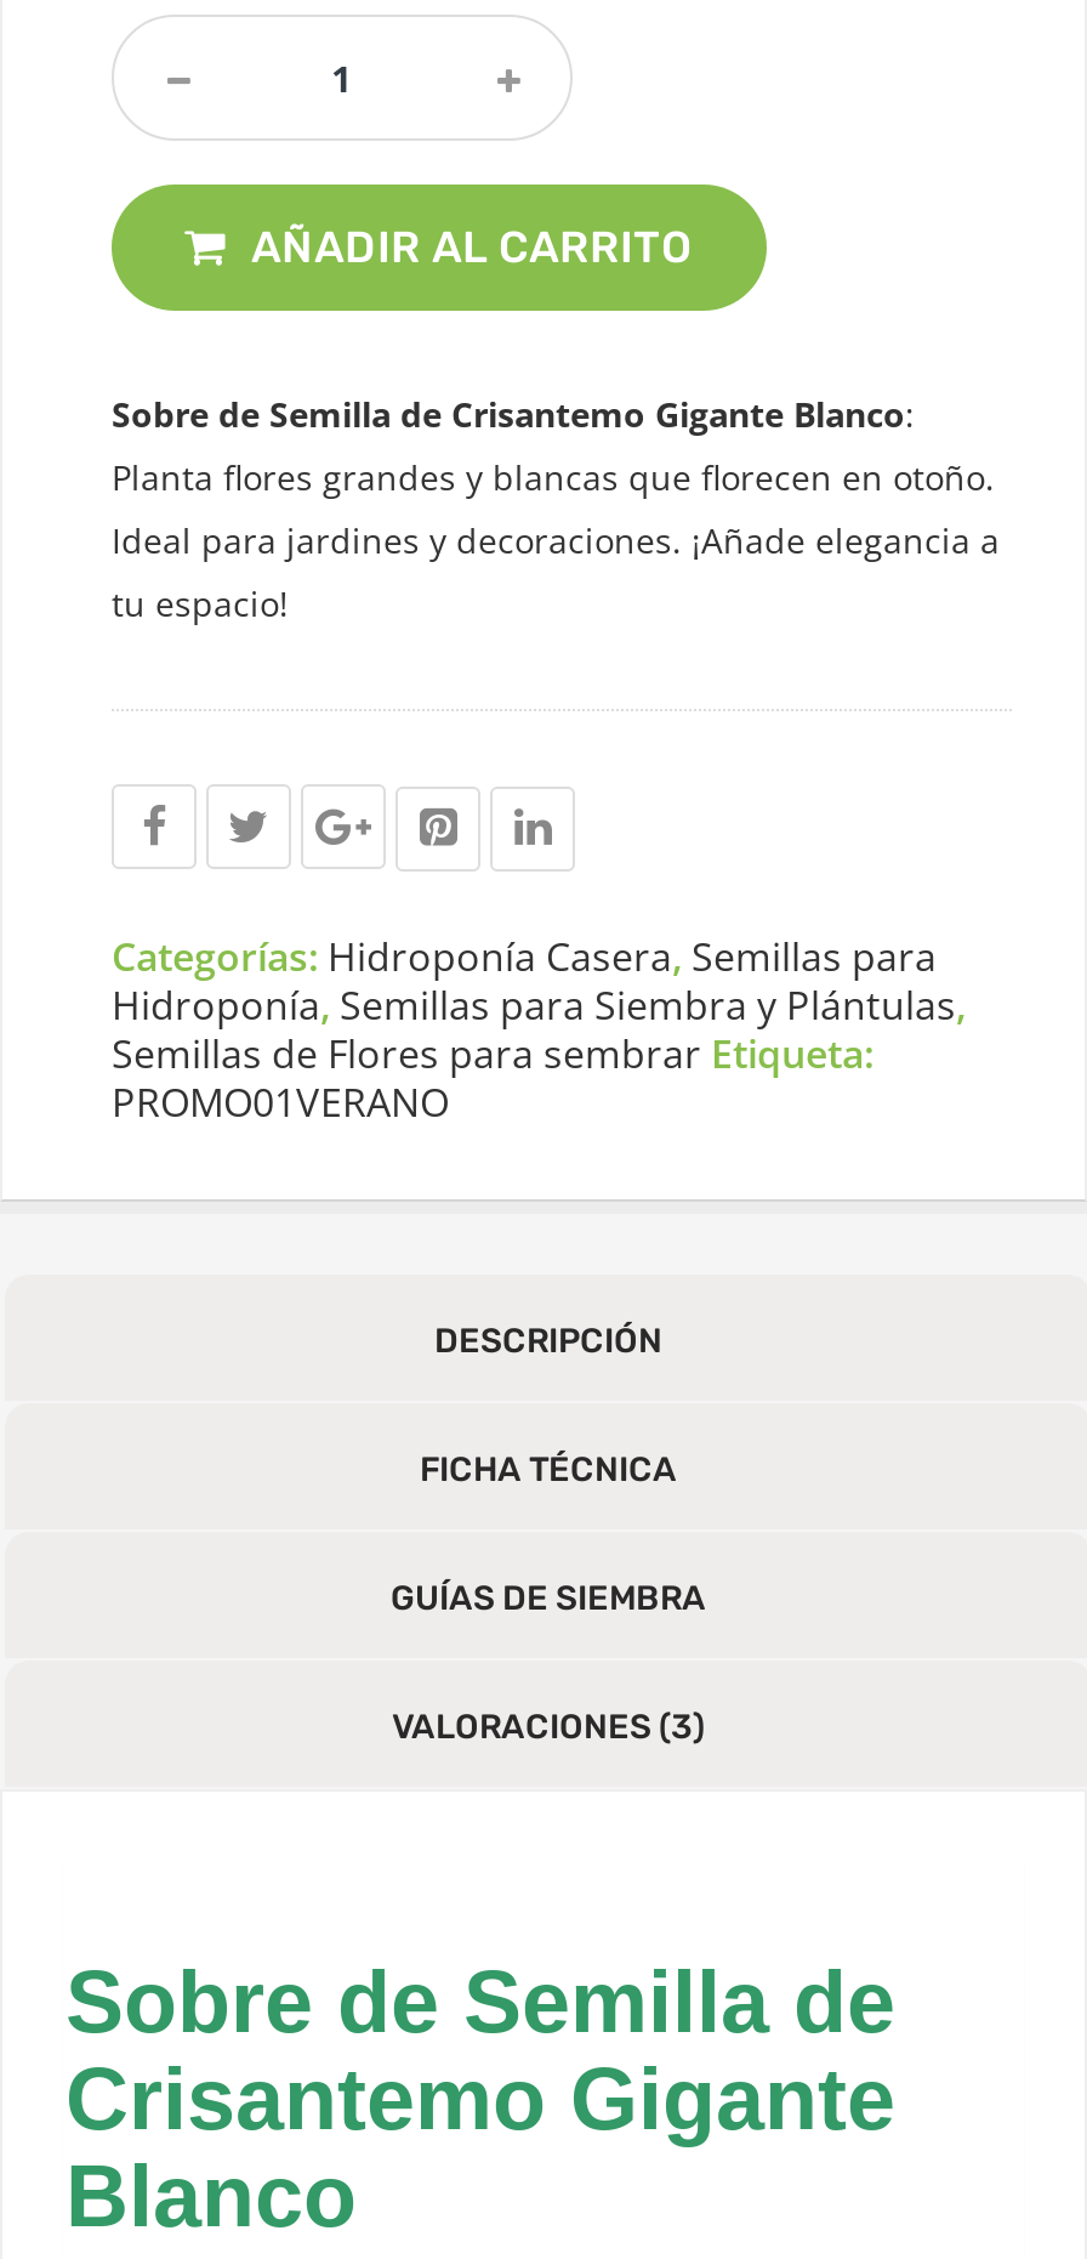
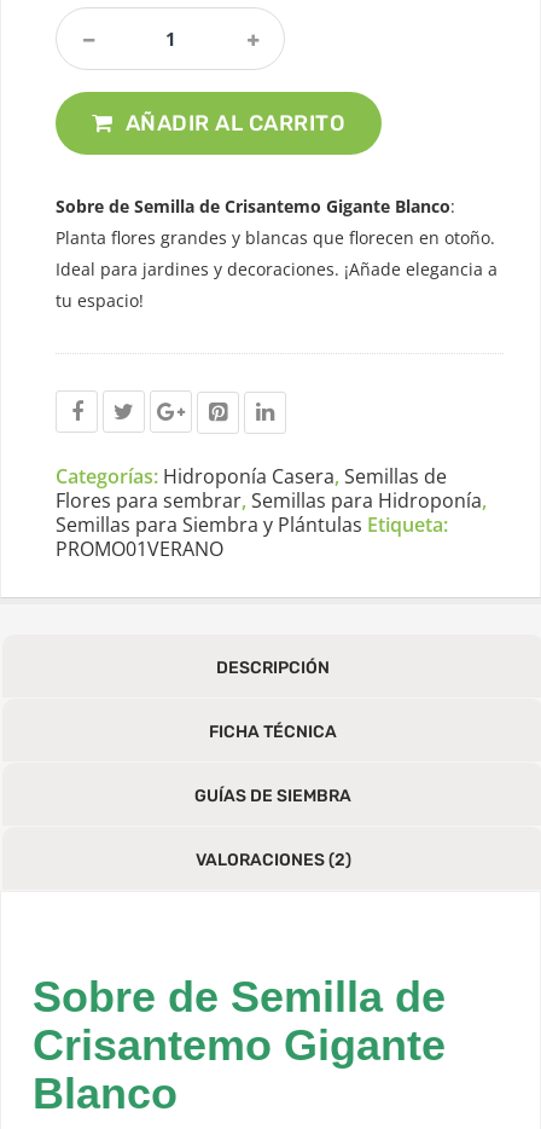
[112,930,966,1081] Categorías: Hidroponía Casera, Semillas para | Hidroponía, Semillas para Siembra y Plántulas, | Semillas de Flores para sembrar Etiqueta: -> [56,463,487,538] Categorías: Hidroponía Casera, Semillas de | Flores para sembrar, Semillas para Hidroponía, | Semillas para Siembra y Plántulas Etiqueta:
[392,1707,705,1748] VALORACIONES (3) -> [195,850,351,870] VALORACIONES (2)

